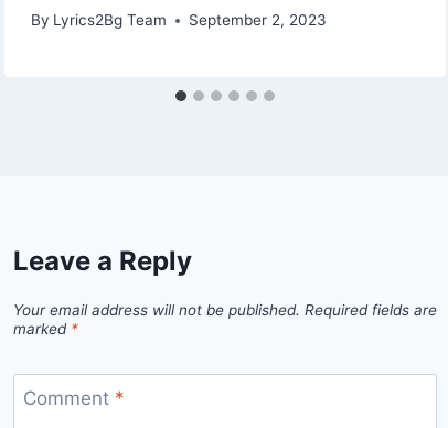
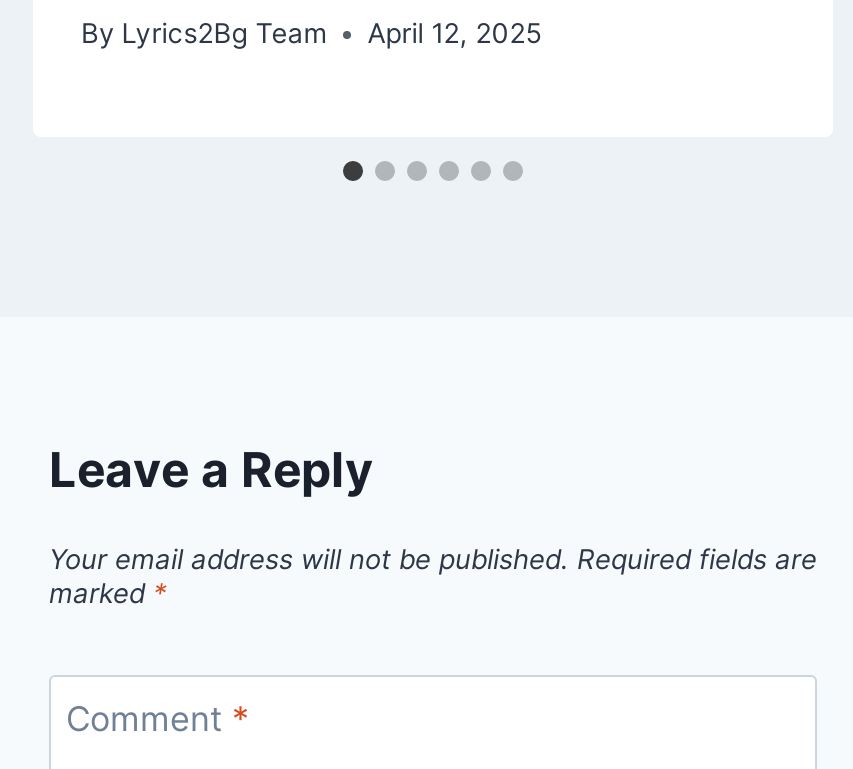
[31,11,327,29] By Lyrics2Bg Team September 2, 2023 -> [81,18,541,50] By Lyrics2Bg Team April 12, 2025

